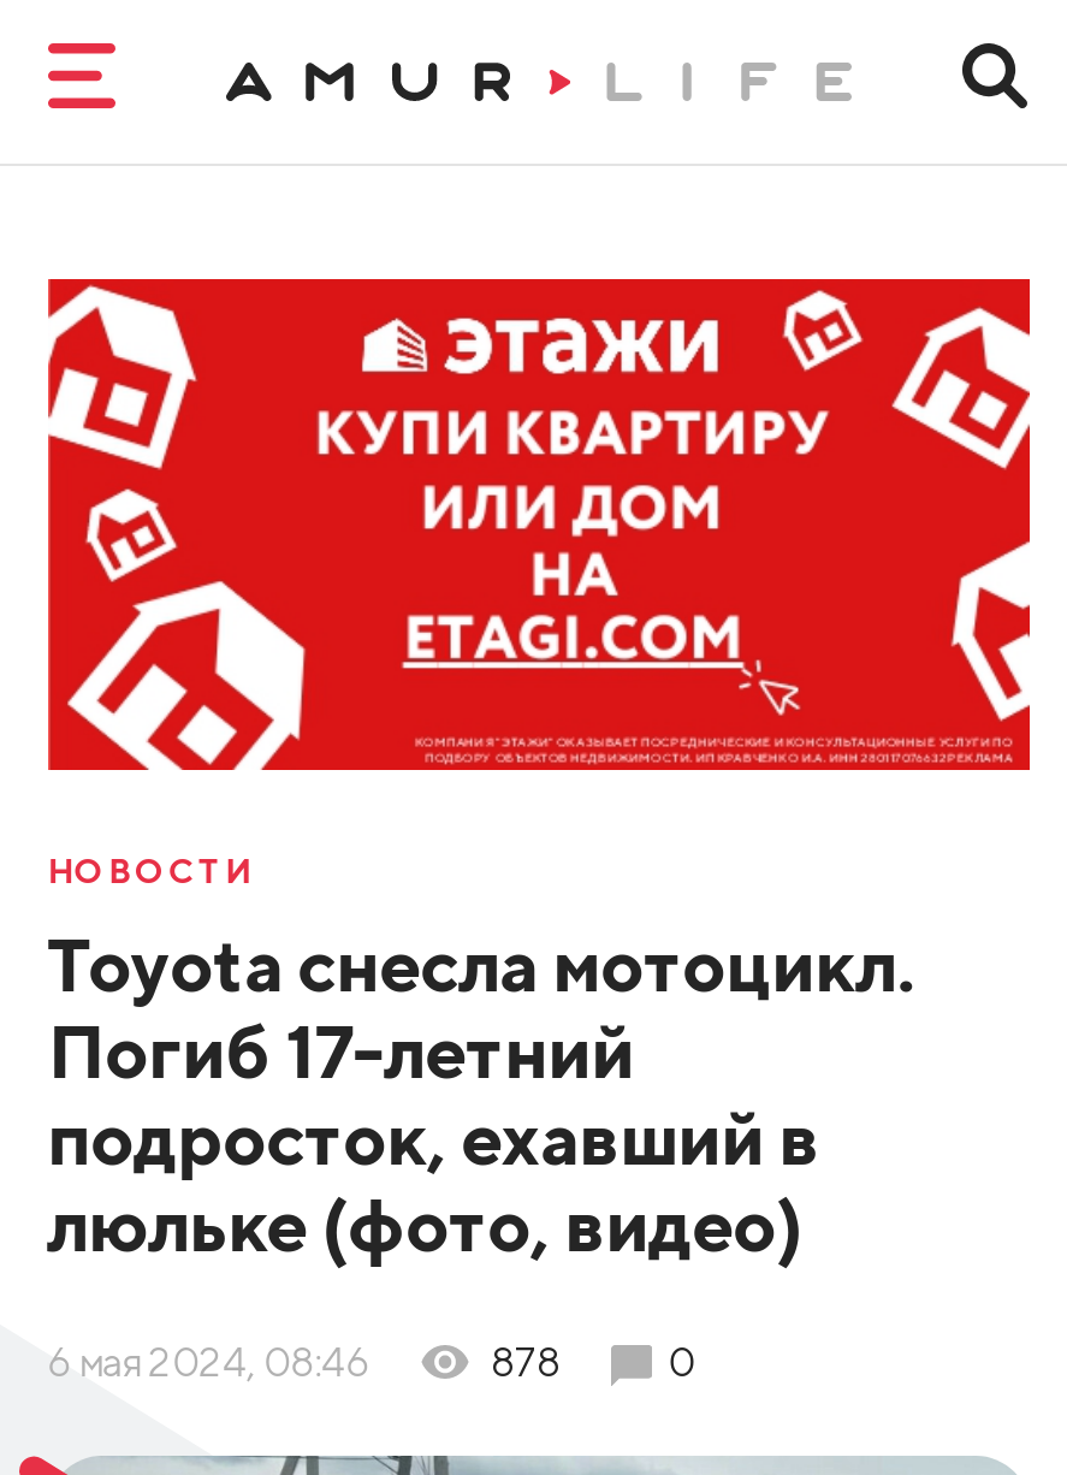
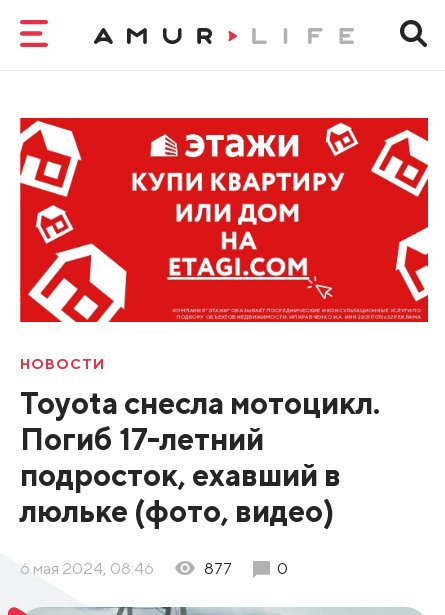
[491,1338,561,1386] 878 -> [204,558,232,578] 877

